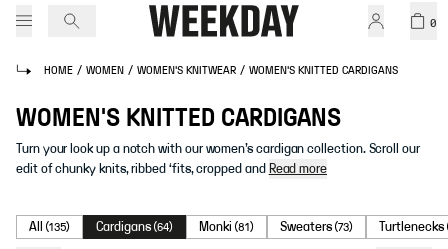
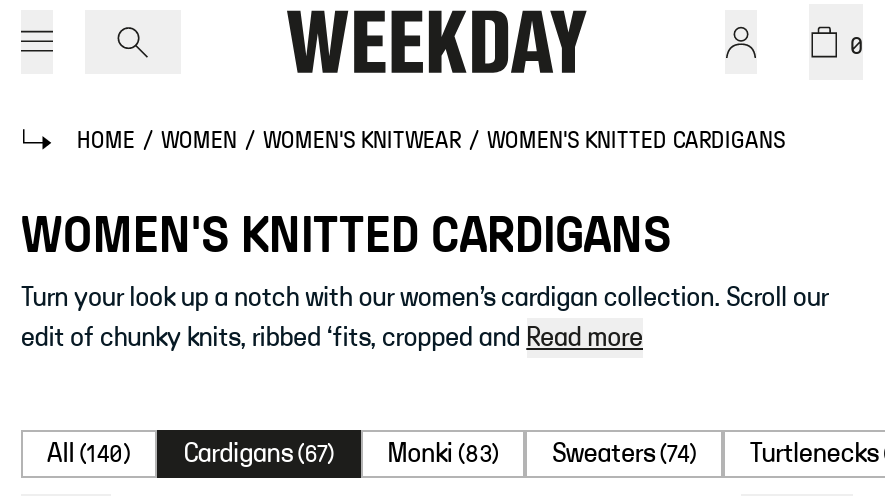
[29,220,70,234] All (135) -> [47,440,132,468] All (140)
[96,220,173,234] Cardigans (64) -> [184,440,336,468] Cardigans (67)
[199,220,254,234] Monki (81) -> [388,440,500,468] Monki (83)
[280,220,353,234] Sweaters (73) -> [552,440,698,468] Sweaters (74)

